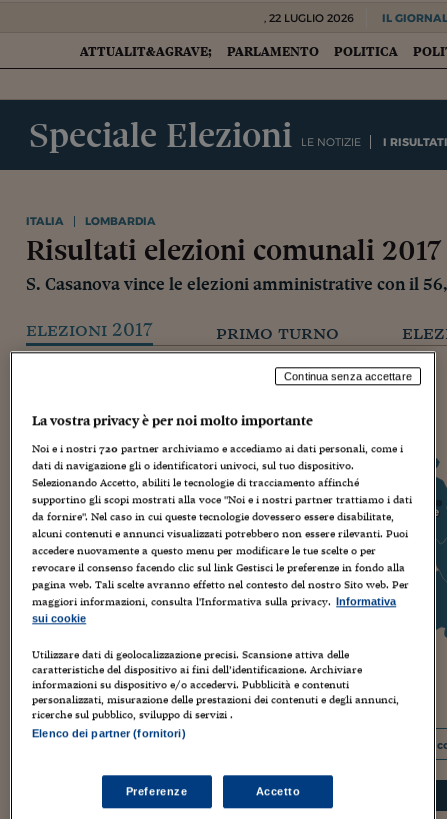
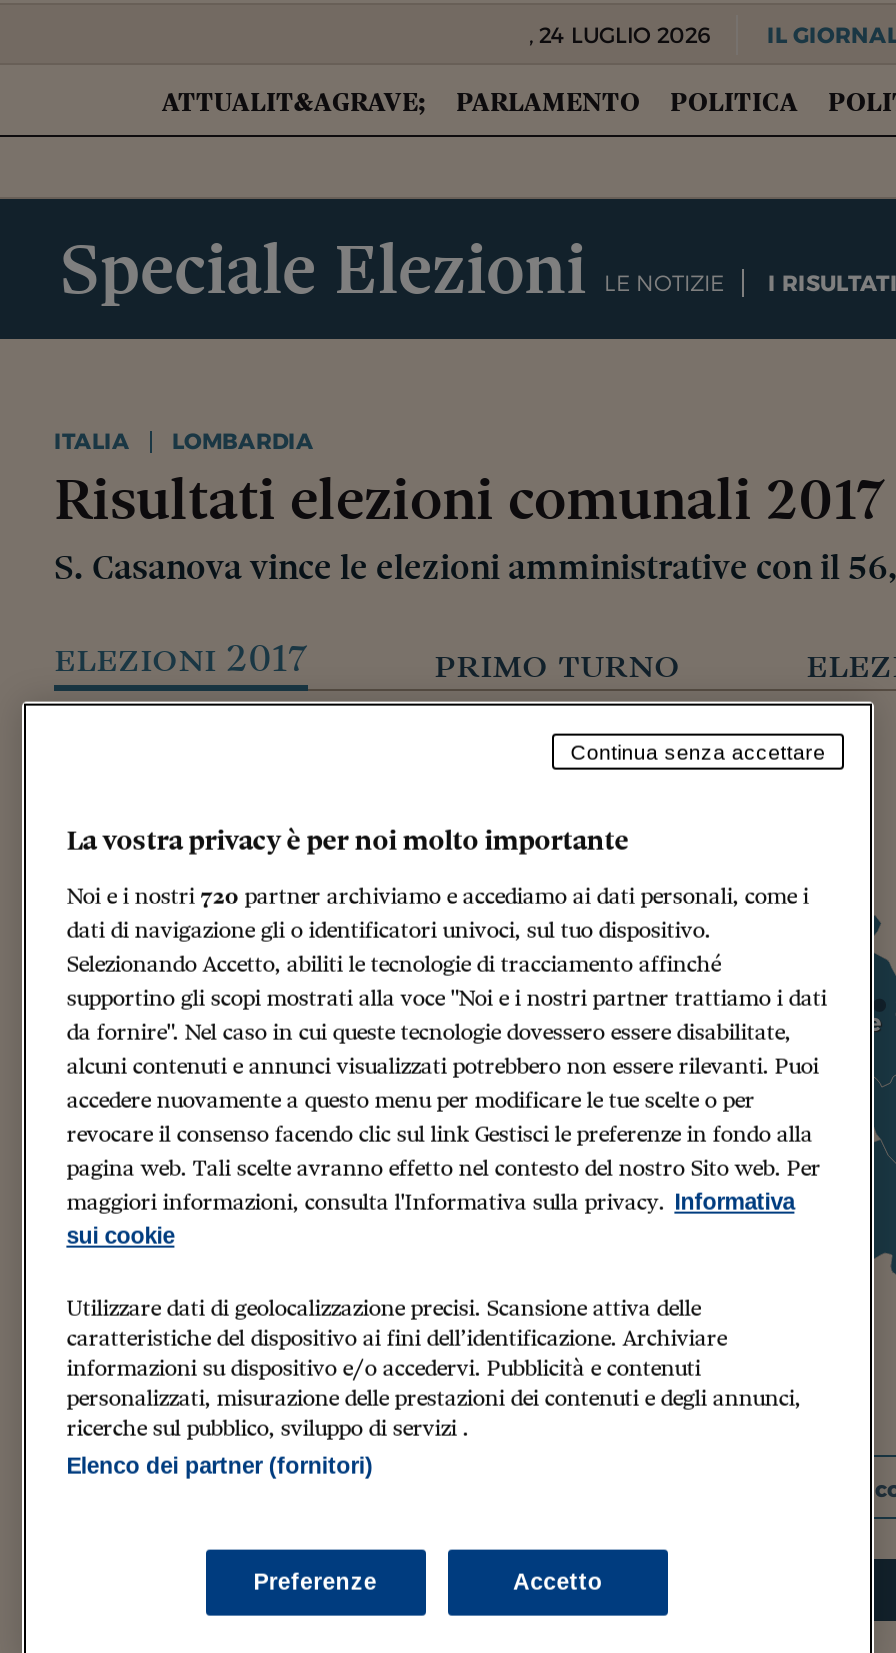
[264,11,354,25] , 22 LUGLIO 2026 -> [529,21,711,49] , 24 LUGLIO 2026

